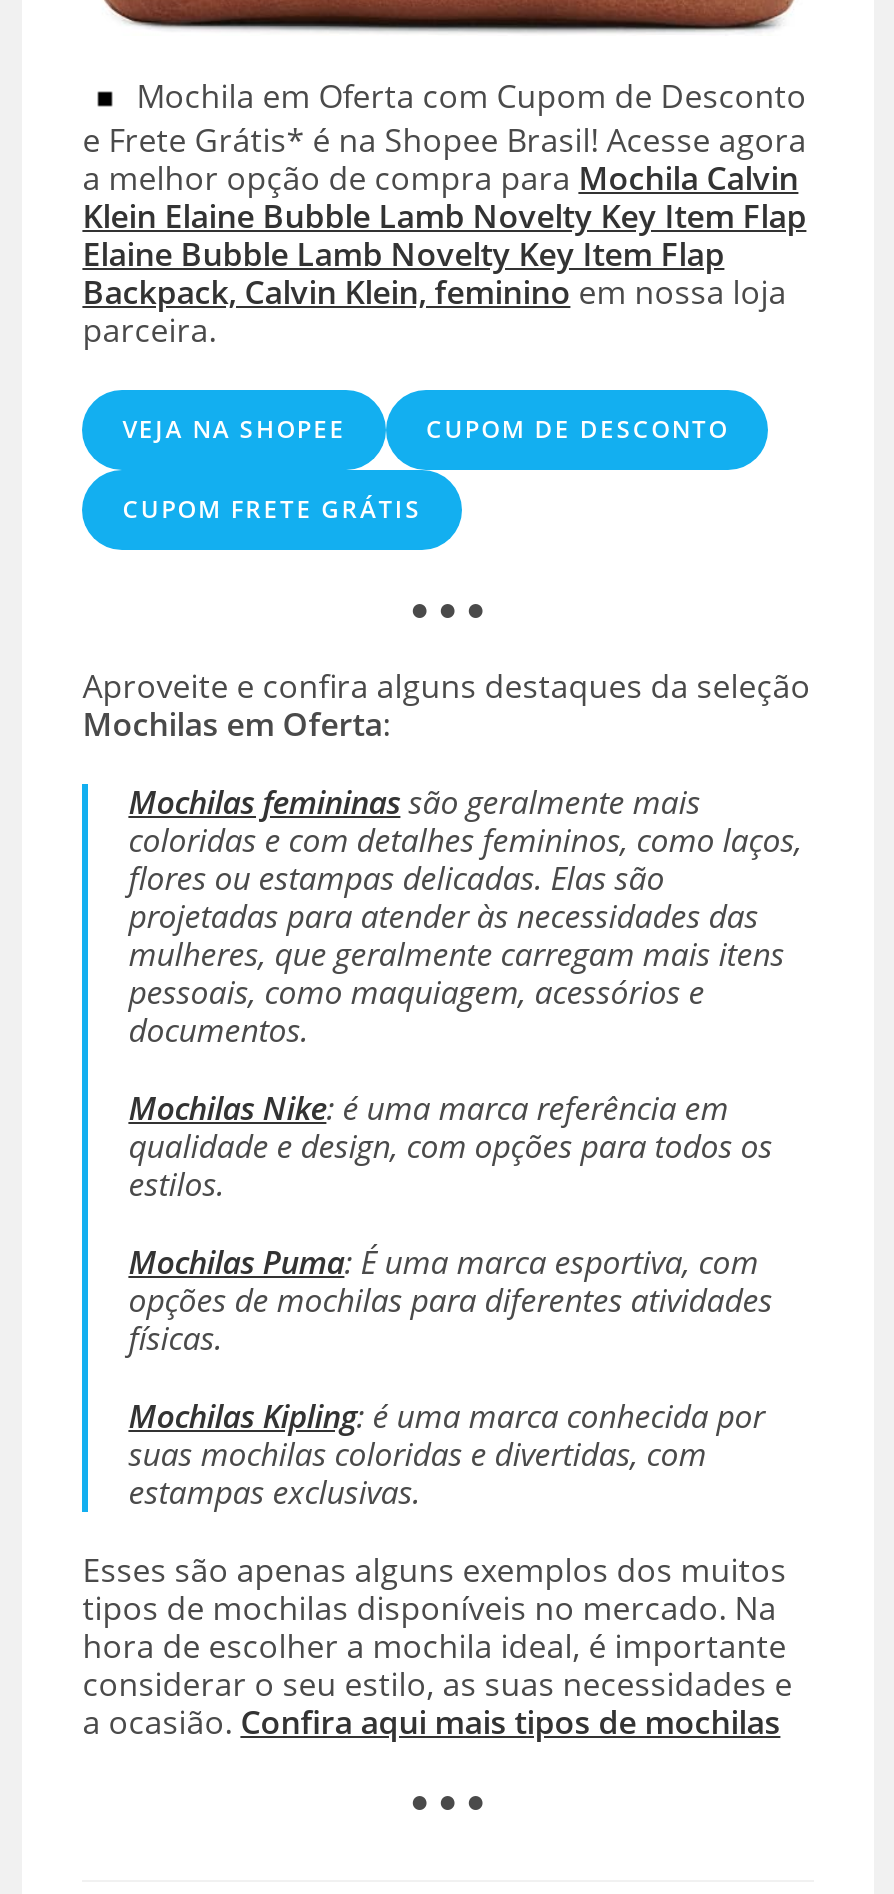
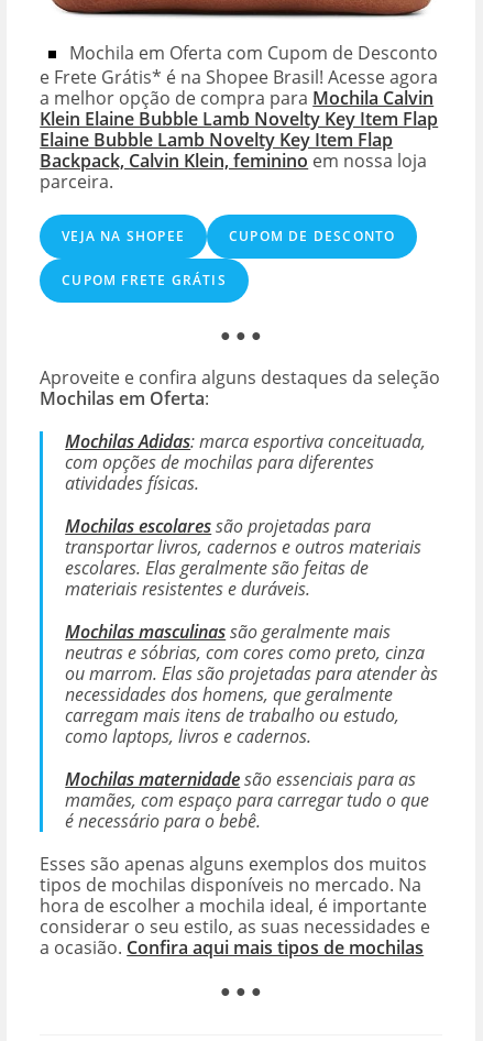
[128,780,802,1052] Mochilas femininas são geralmente mais | coloridas e com detalhes femininos, como laços, | flores ou estampas delicadas. Elas são | projetadas para atender às necessidades das | mulheres, que geralmente carregam mais itens | pessoais, como maquiagem, acessórios e | documentos. -> [65,429,426,495] Mochilas Adidas: marca esportiva conceituada, | com opções de mochilas para diferentes | atividades físicas.
[128,1086,772,1206] Mochilas Nike: é uma marca referência em | qualidade e design, com opções para todos os | estilos. -> [65,514,422,601] Mochilas escolares são projetadas para | transportar livros, cadernos e outros materiais | escolares. Elas geralmente são feitas de | materiais resistentes e duráveis.
[128,1240,772,1360] Mochilas Puma: É uma marca esportiva, com | opções de mochilas para diferentes atividades | físicas. -> [65,620,438,748] Mochilas masculinas são geralmente mais | neutras e sóbrias, com cores como preto, cinza | ou marrom. Elas são projetadas para atender às | necessidades dos homens, que geralmente | carregam mais itens de trabalho ou estudo, | como laptops, livros e cadernos.
[128,1394,764,1514] Mochilas Kipling: é uma marca conhecida por | suas mochilas coloridas e divertidas, com | estampas exclusivas. -> [65,767,429,833] Mochilas maternidade são essenciais para as | mamães, com espaço para carregar tudo o que | é necessário para o bebê.

